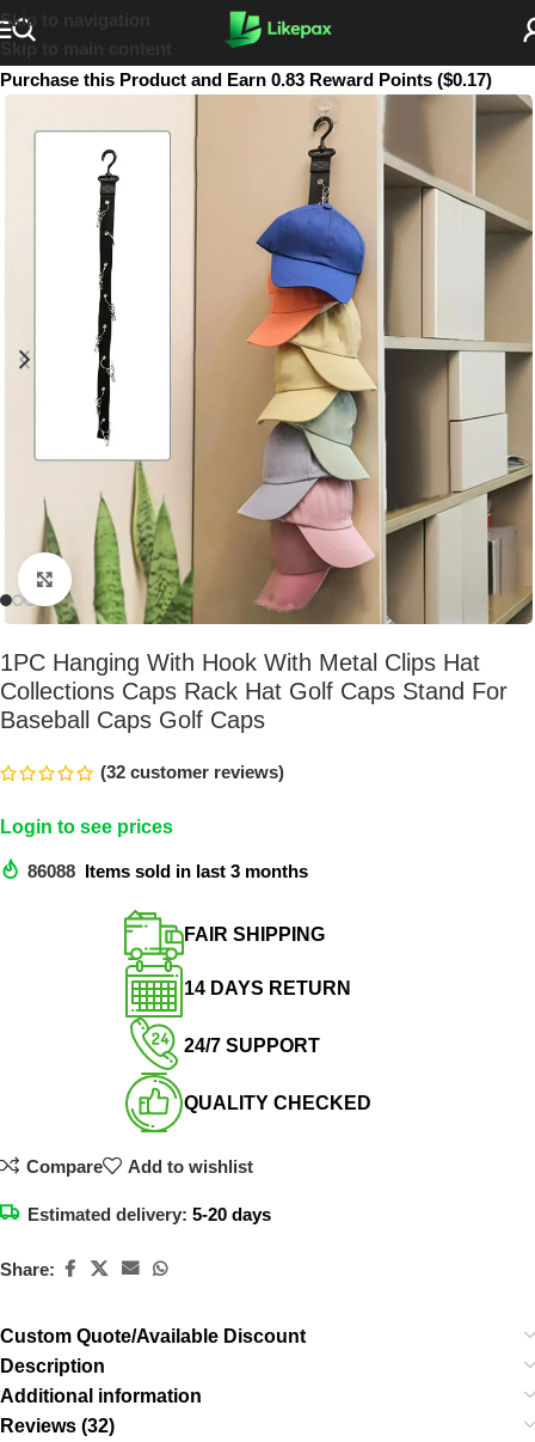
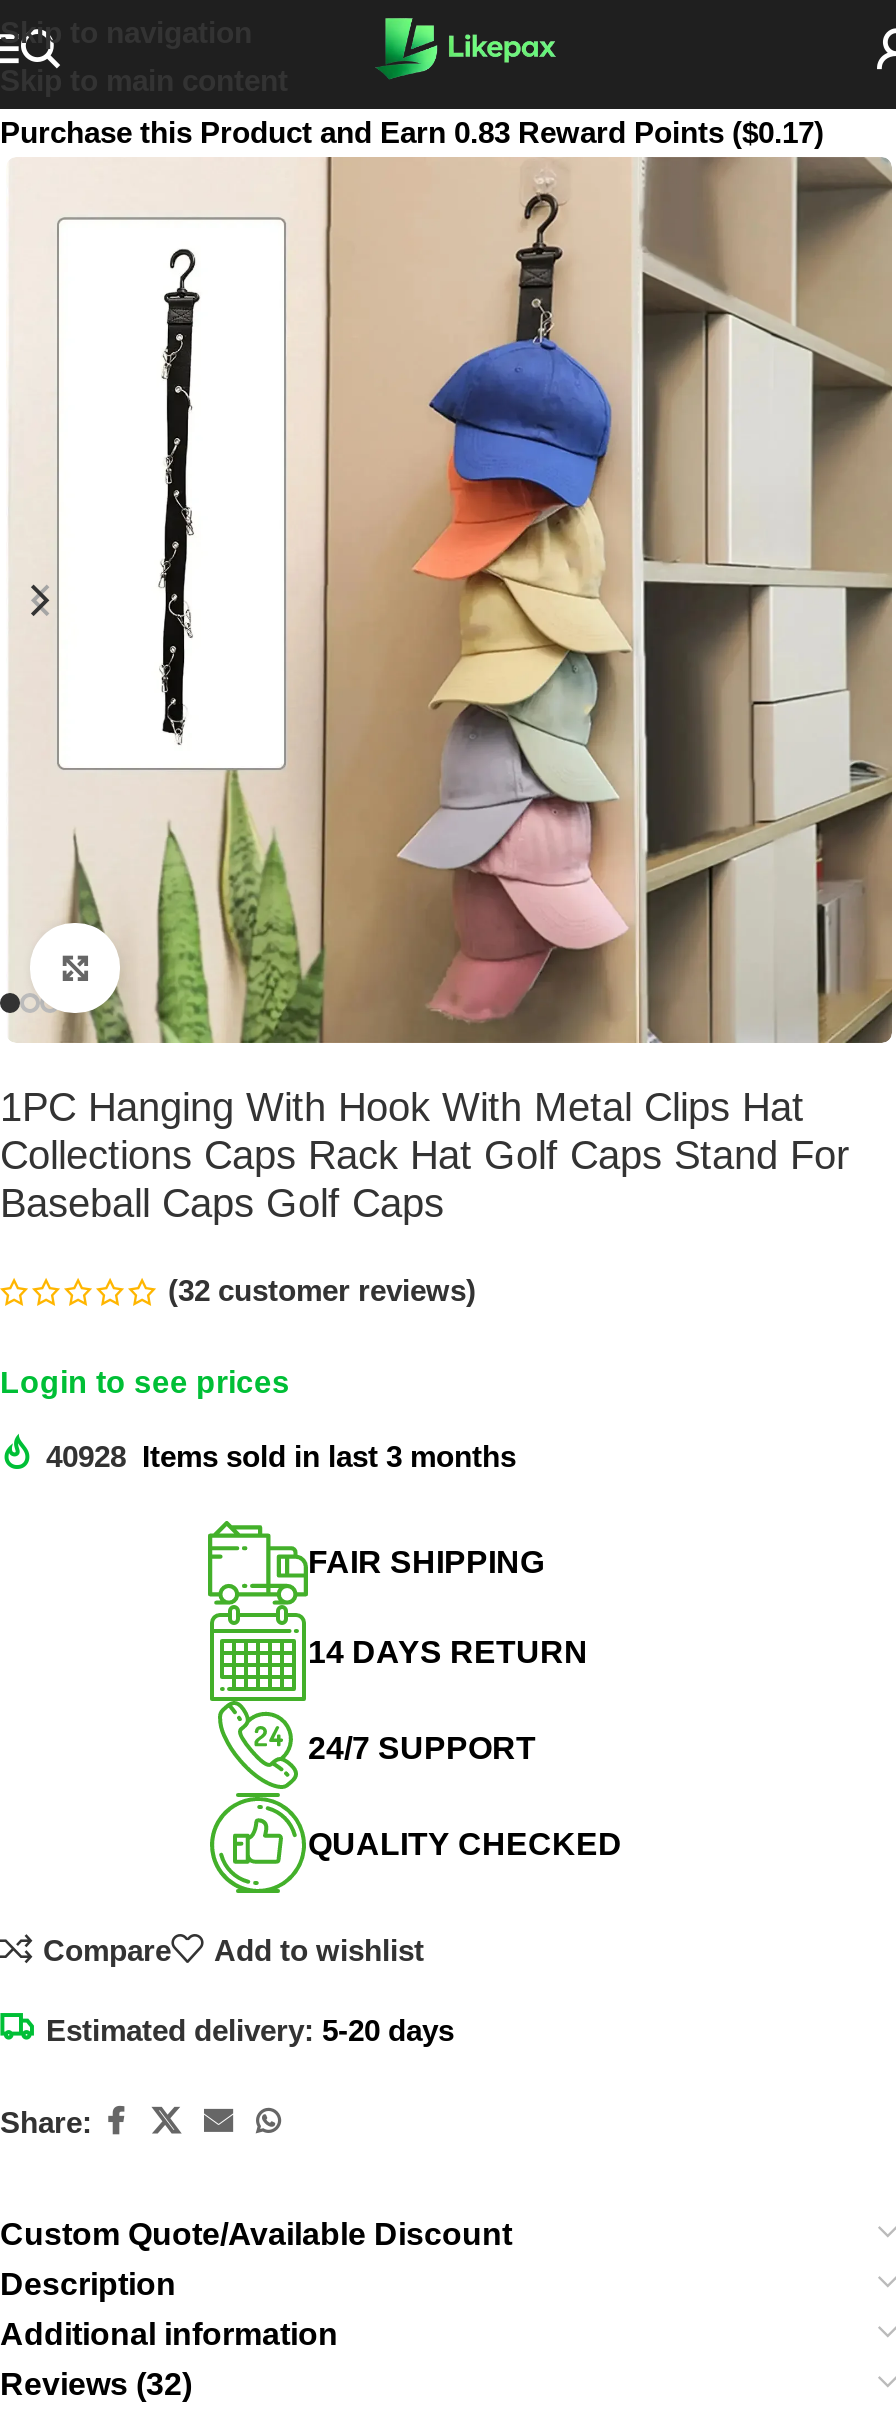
[27,861,308,881] 86088 Items sold in last 3 months -> [46,1439,516,1473] 40928 Items sold in last 3 months

